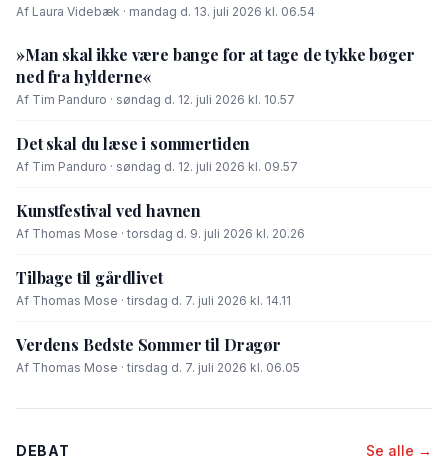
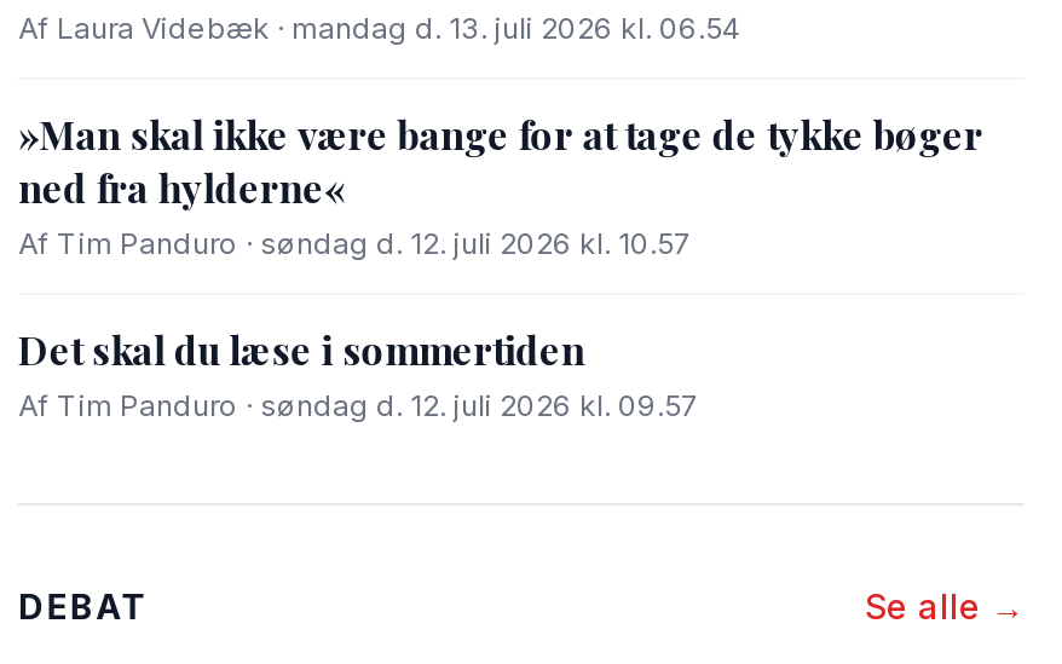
[16,199,305,374] Kunstfestival ved havnen | Af Thomas Mose · torsdag d. 9. juli 2026 kl. 20.26 | Tilbage til gårdlivet | Af Thomas Mose · tirsdag d. 7. juli 2026 kl. 14.11 | Verdens Bedste Sommer til Dragør | Af Thomas Mose · tirsdag d. 7. juli 2026 kl. 06.05 -> none

